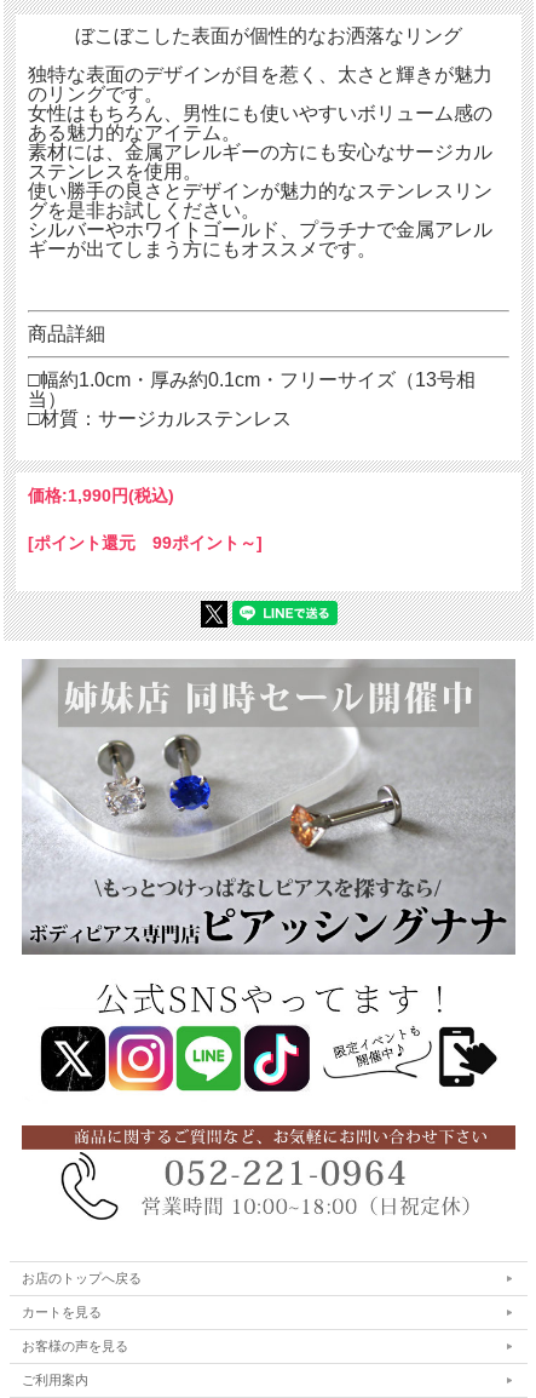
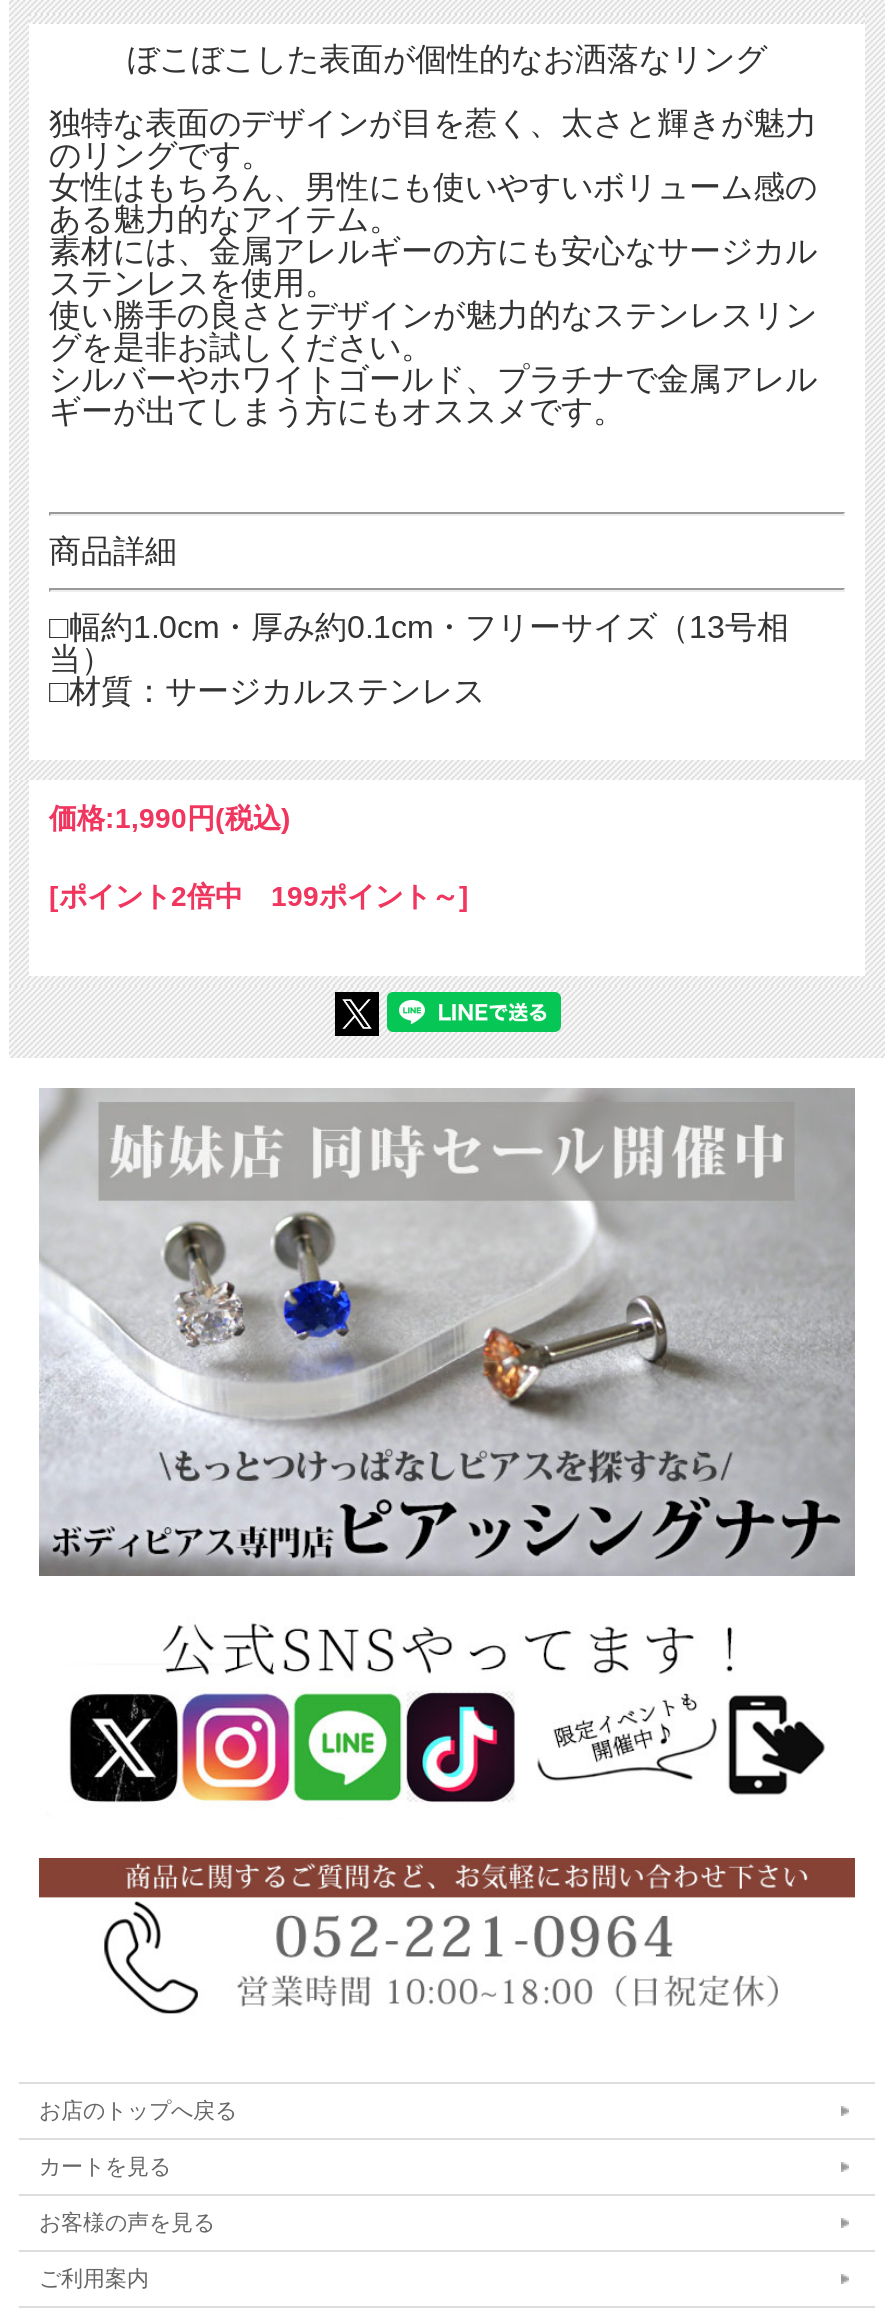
[28,533,263,552] [ポイント還元 99ポイント～] -> [49,879,469,911] [ポイント2倍中 199ポイント～]

